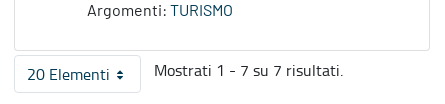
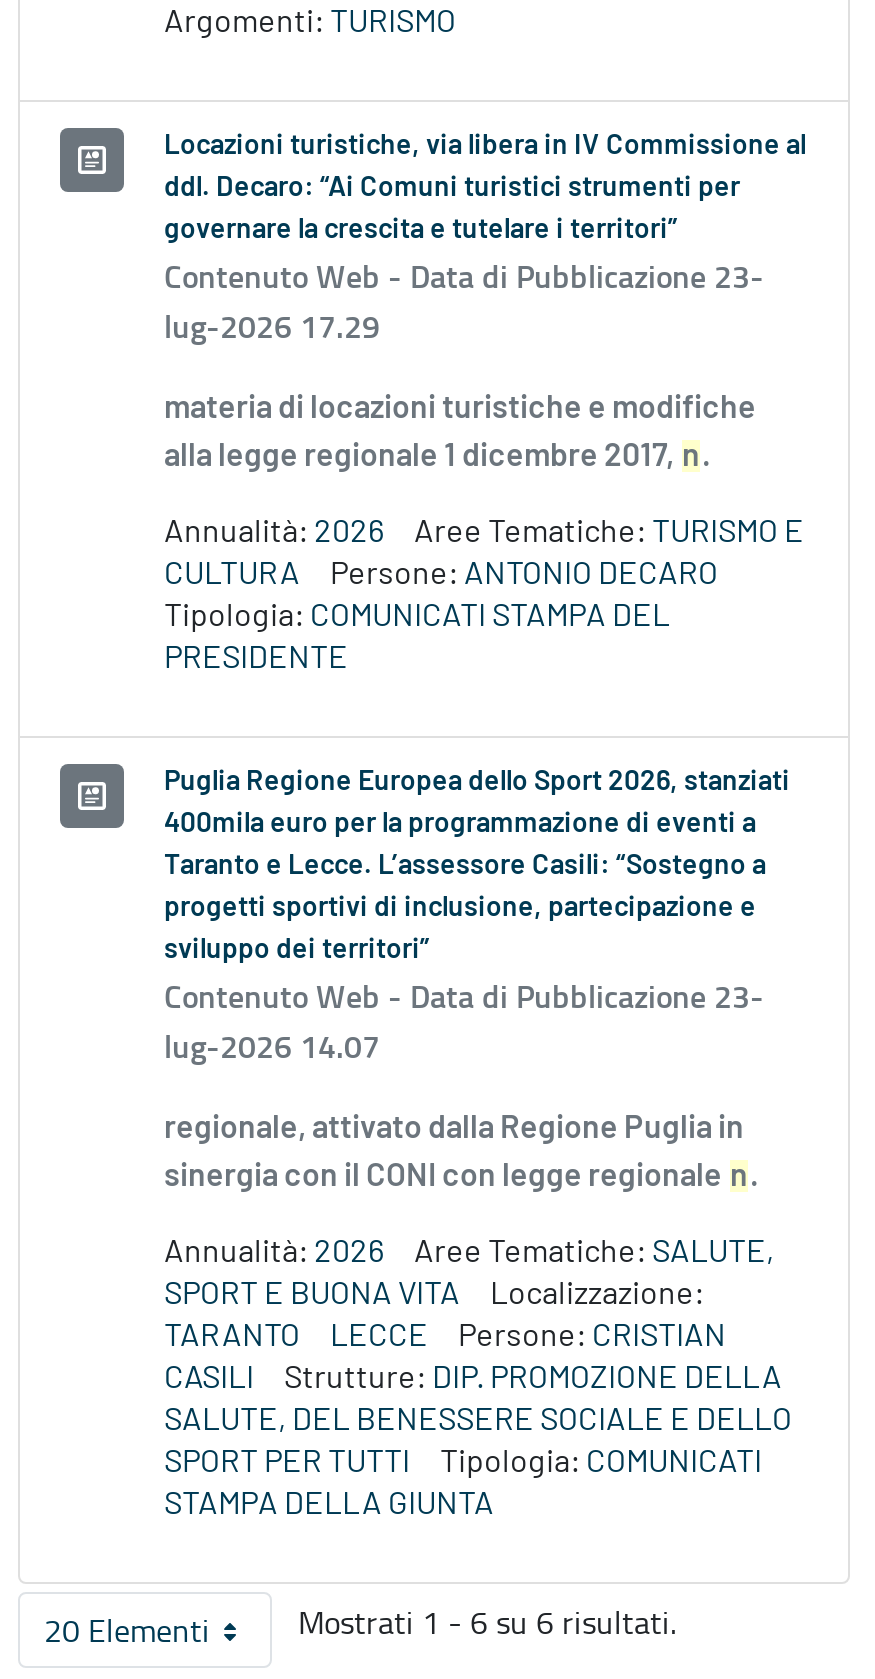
none -> [58,126,806,675] [image] | Locazioni turistiche, via libera in IV Commissione al | ddl. Decaro: “Ai Comuni turistici strumenti per | governare la crescita e tutelare i territori” | Contenuto Web - Data di Pubblicazione 23- | lug-2026 17.29 | materia di locazioni turistiche e modifiche | alla legge regionale 1 dicembre 2017, n. | Annualità: 2026 | Aree Tematiche: TURISMO E | CULTURA | Persone: ANTONIO DECARO | Tipologia: COMUNICATI STAMPA DEL | PRESIDENTE
none -> [58,762,792,1521] [image] | Puglia Regione Europea dello Sport 2026, stanziati | 400mila euro per la programmazione di eventi a | Taranto e Lecce. L’assessore Casili: “Sostegno a | progetti sportivi di inclusione, partecipazione e | sviluppo dei territori” | Contenuto Web - Data di Pubblicazione 23- | lug-2026 14.07 | regionale, attivato dalla Regione Puglia in | sinergia con il CONI con legge regionale n. | Annualità: 2026 | Aree Tematiche: SALUTE, | SPORT E BUONA VITA | Localizzazione: | TARANTO | LECCE | Persone: CRISTIAN | CASILI | Strutture: DIP. PROMOZIONE DELLA | SALUTE, DEL BENESSERE SOCIALE E DELLO | SPORT PER TUTTI | Tipologia: COMUNICATI | STAMPA DELLA GIUNTA
[154,59,343,81] Mostrati 1 - 7 su 7 risultati. -> [298,1601,676,1645] Mostrati 1 - 6 su 6 risultati.

